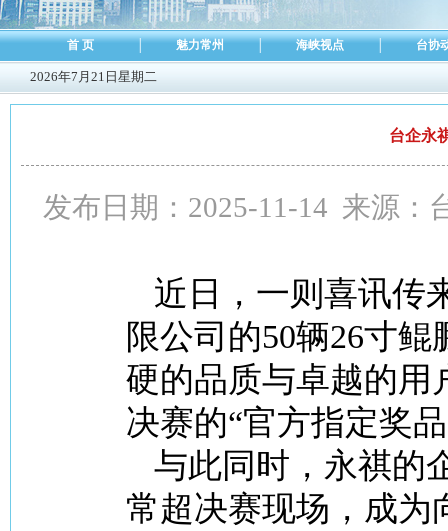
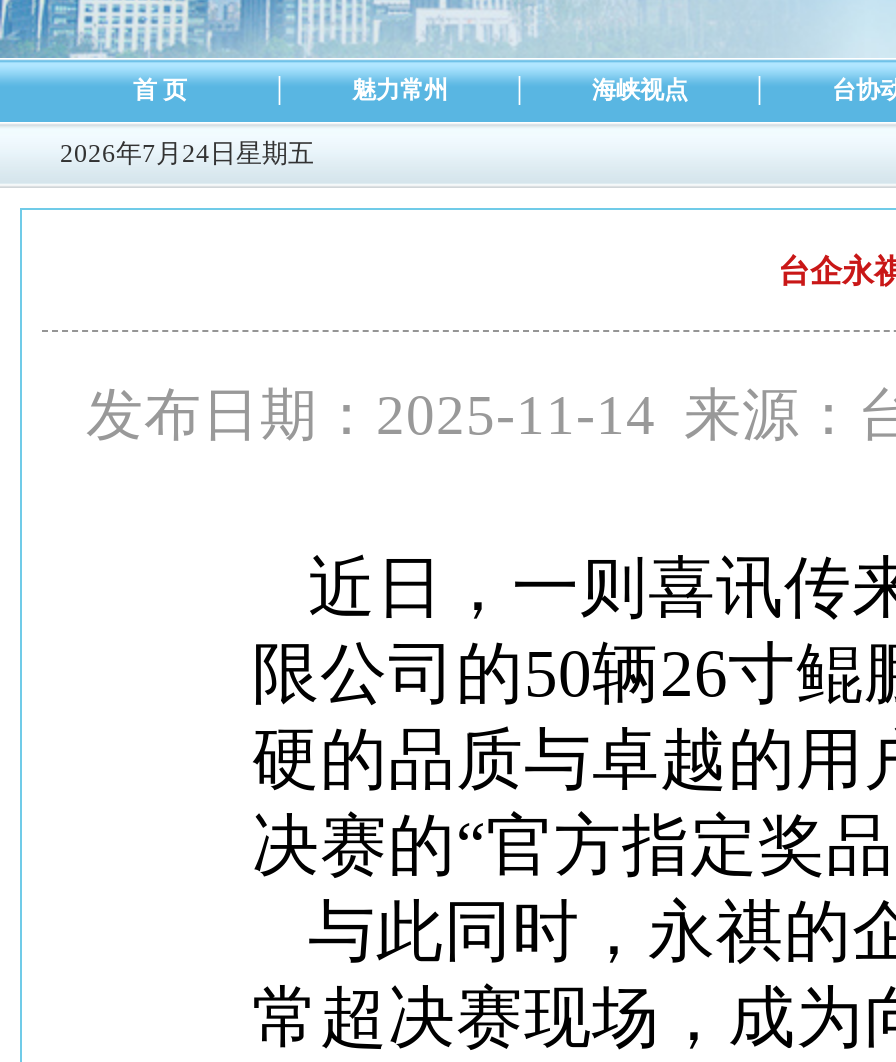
[30,69,157,84] 2026年7月21日星期二 -> [60,138,314,168] 2026年7月24日星期五

